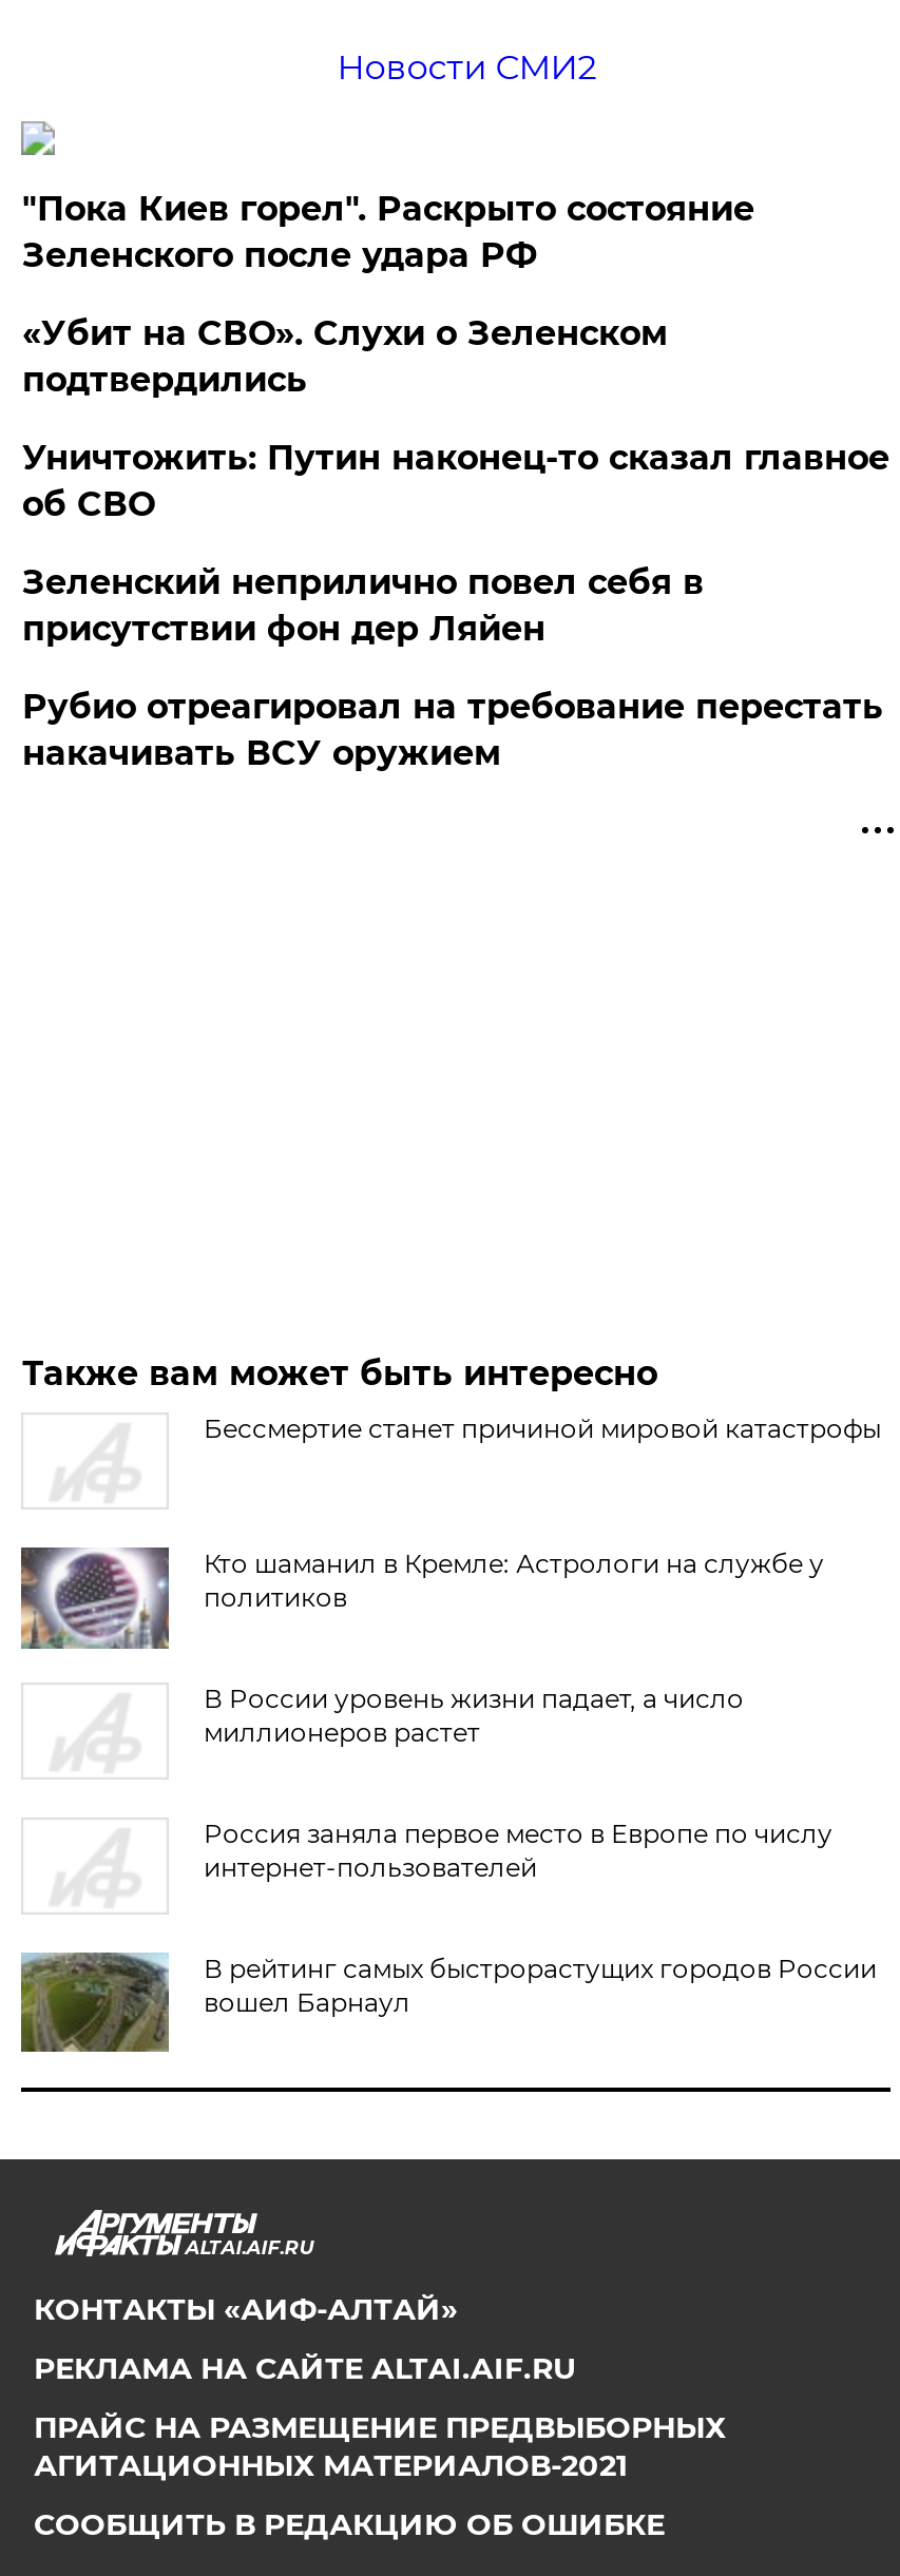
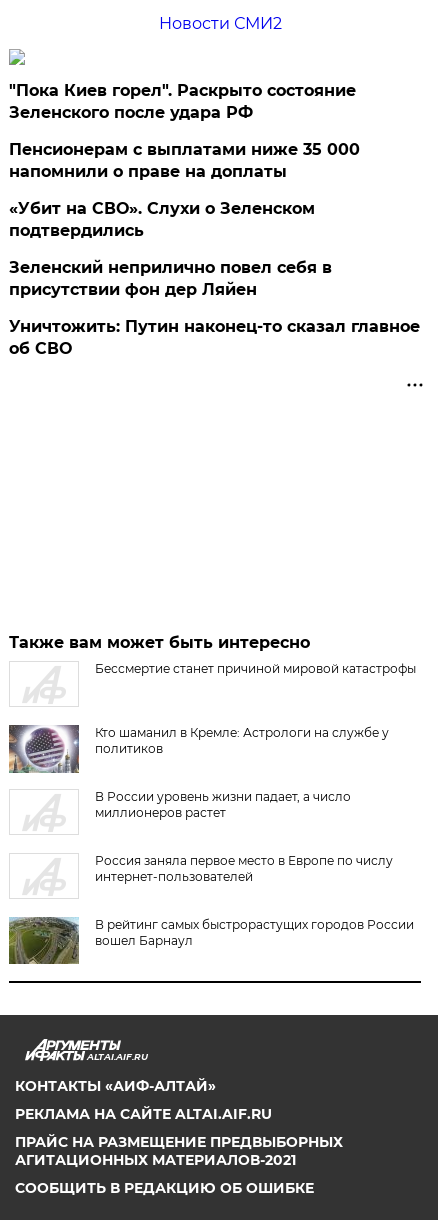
none -> [9,140,360,181] Пенсионерам с выплатами ниже 35 000 | напомнили о праве на доплаты
moved [22,314,668,400] -> [9,199,315,240]: «Убит на СВО». Слухи о Зеленском | подтвердились
moved [22,438,889,524] -> [9,317,420,358]: Уничтожить: Путин наконец-то сказал главное | об СВО
[22,687,883,773] Рубио отреагировал на требование перестать | накачивать ВСУ оружием -> none

